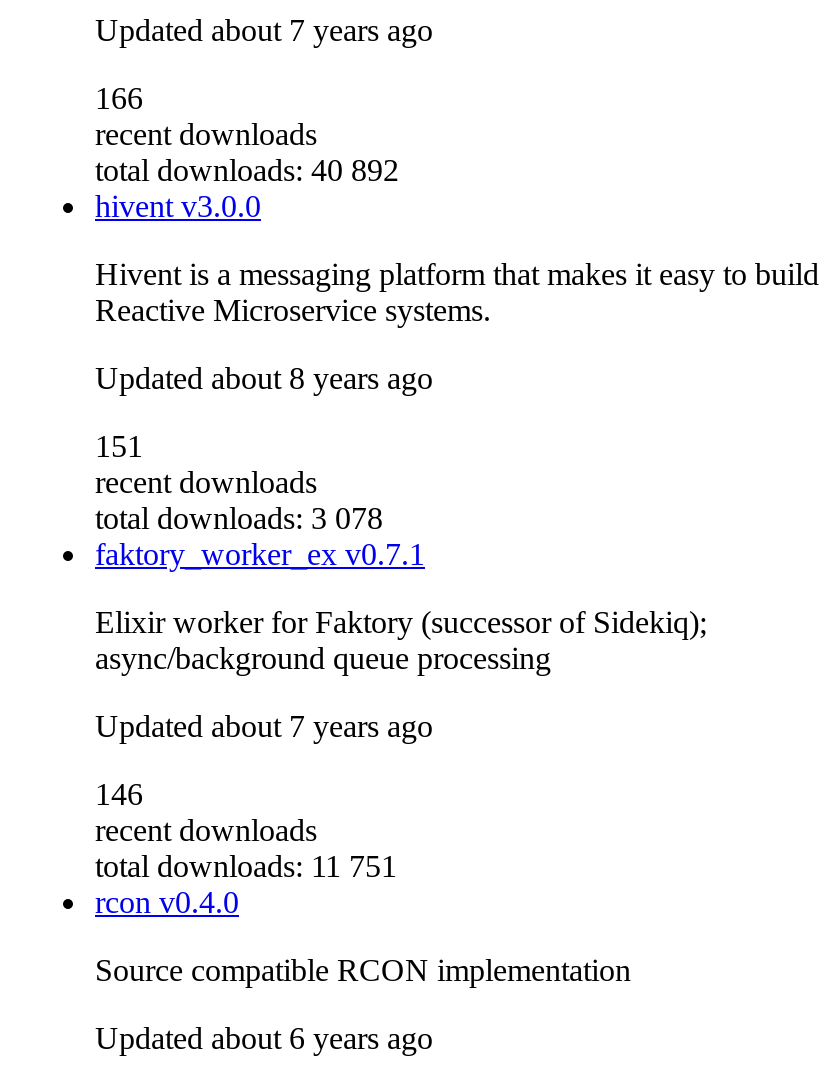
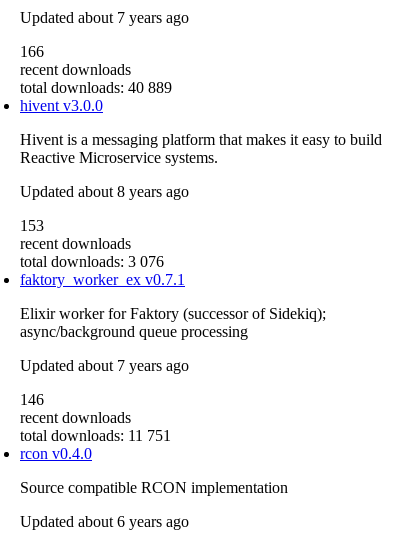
[95,154,399,188] total downloads: 40 892 -> [20,79,172,96] total downloads: 40 889
[95,430,143,464] 151 -> [20,217,44,234] 153
[95,502,383,536] total downloads: 3 078 -> [20,253,164,270] total downloads: 3 076

